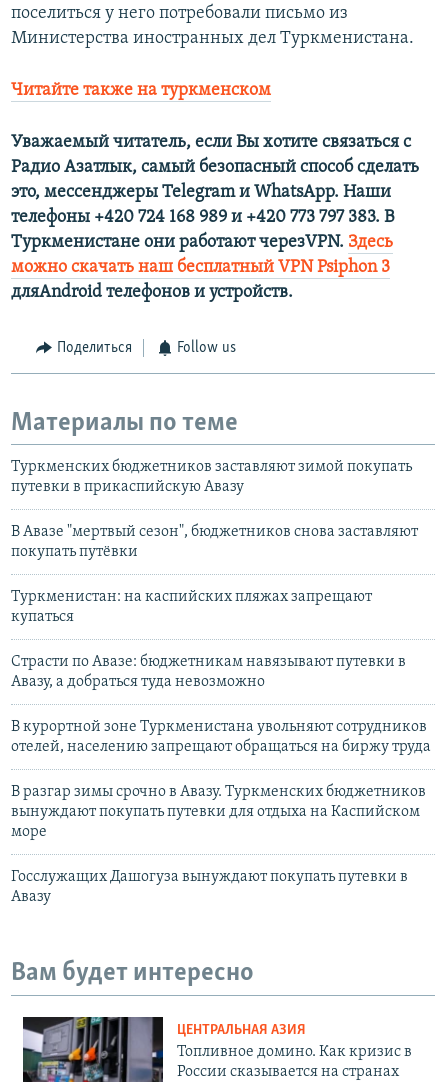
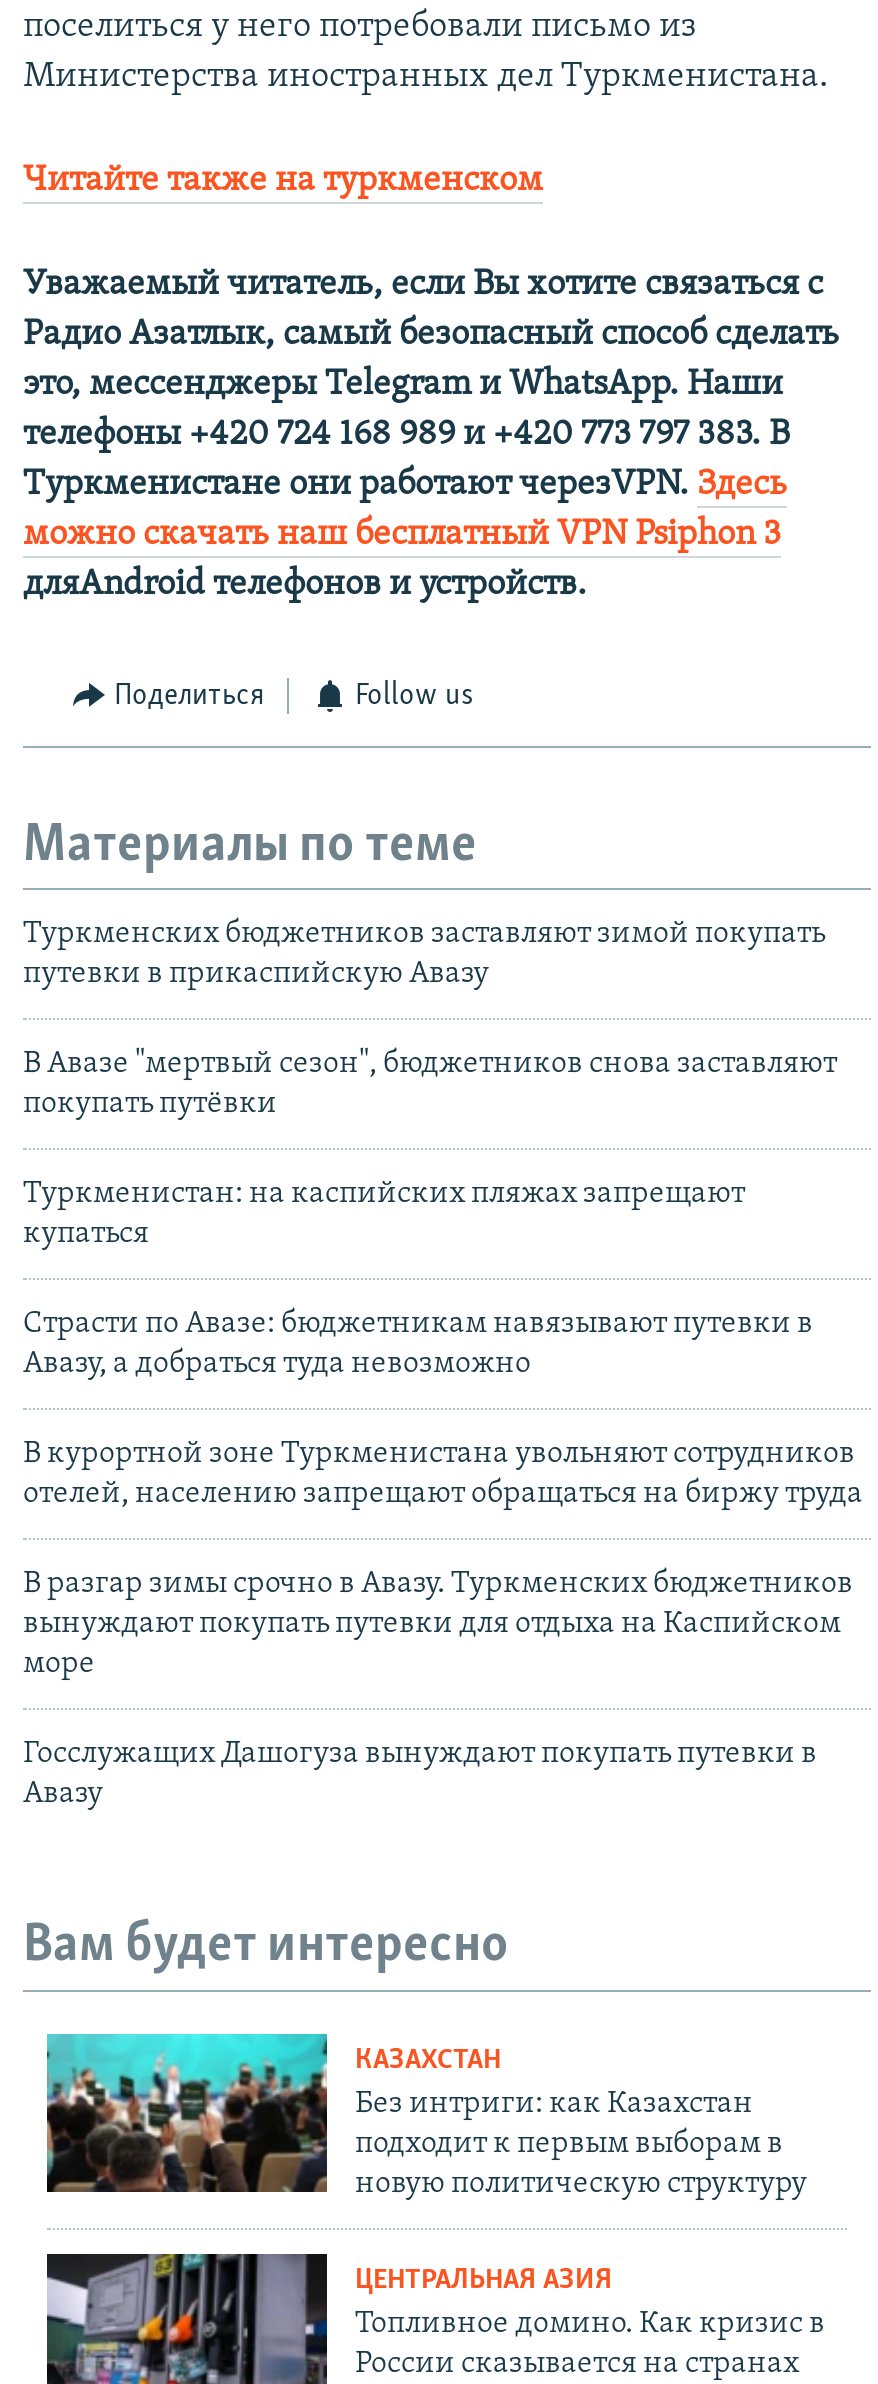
none -> [45,2032,807,2200] [image] | КАЗАХСТАН | Без интриги: как Казахстан | подходит к первым выборам в | новую политическую структуру

